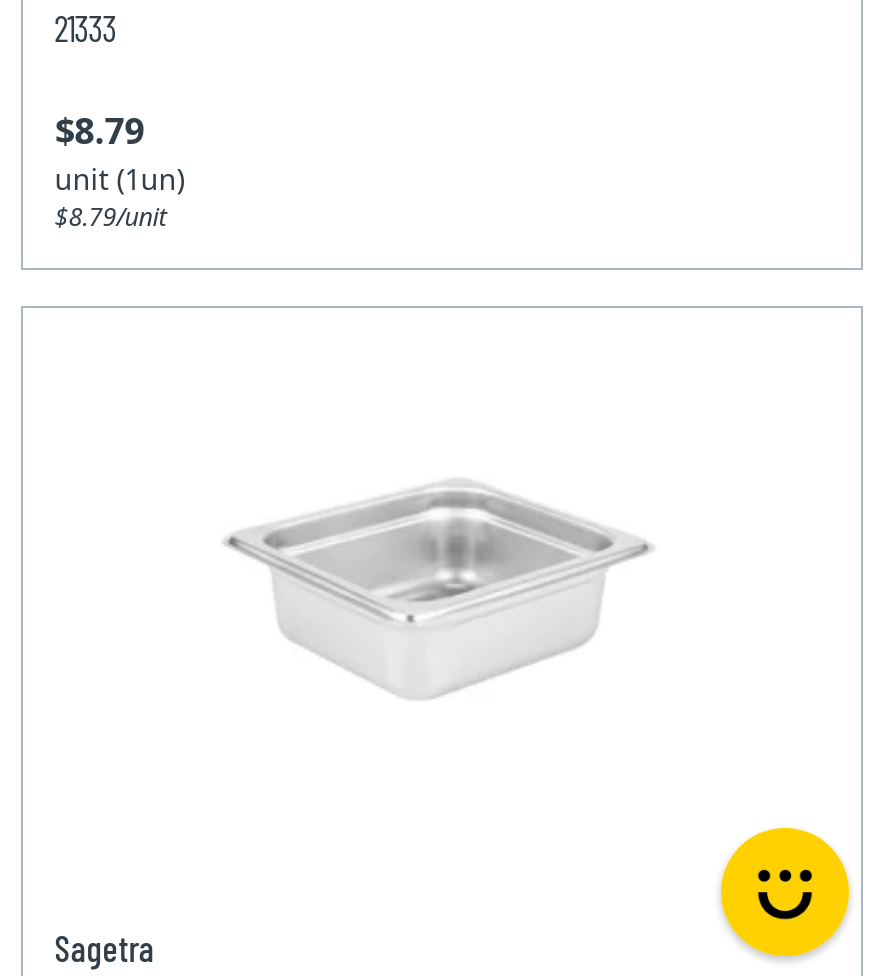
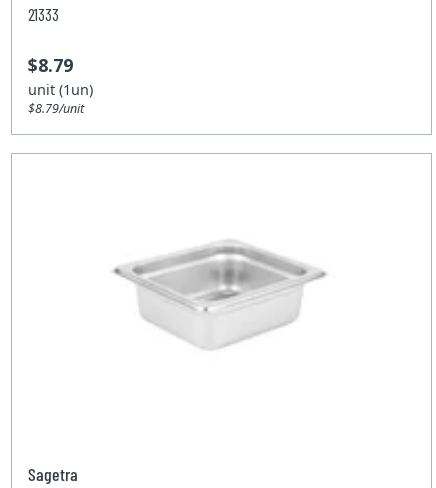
[717,826,853,962] [image] -> none

